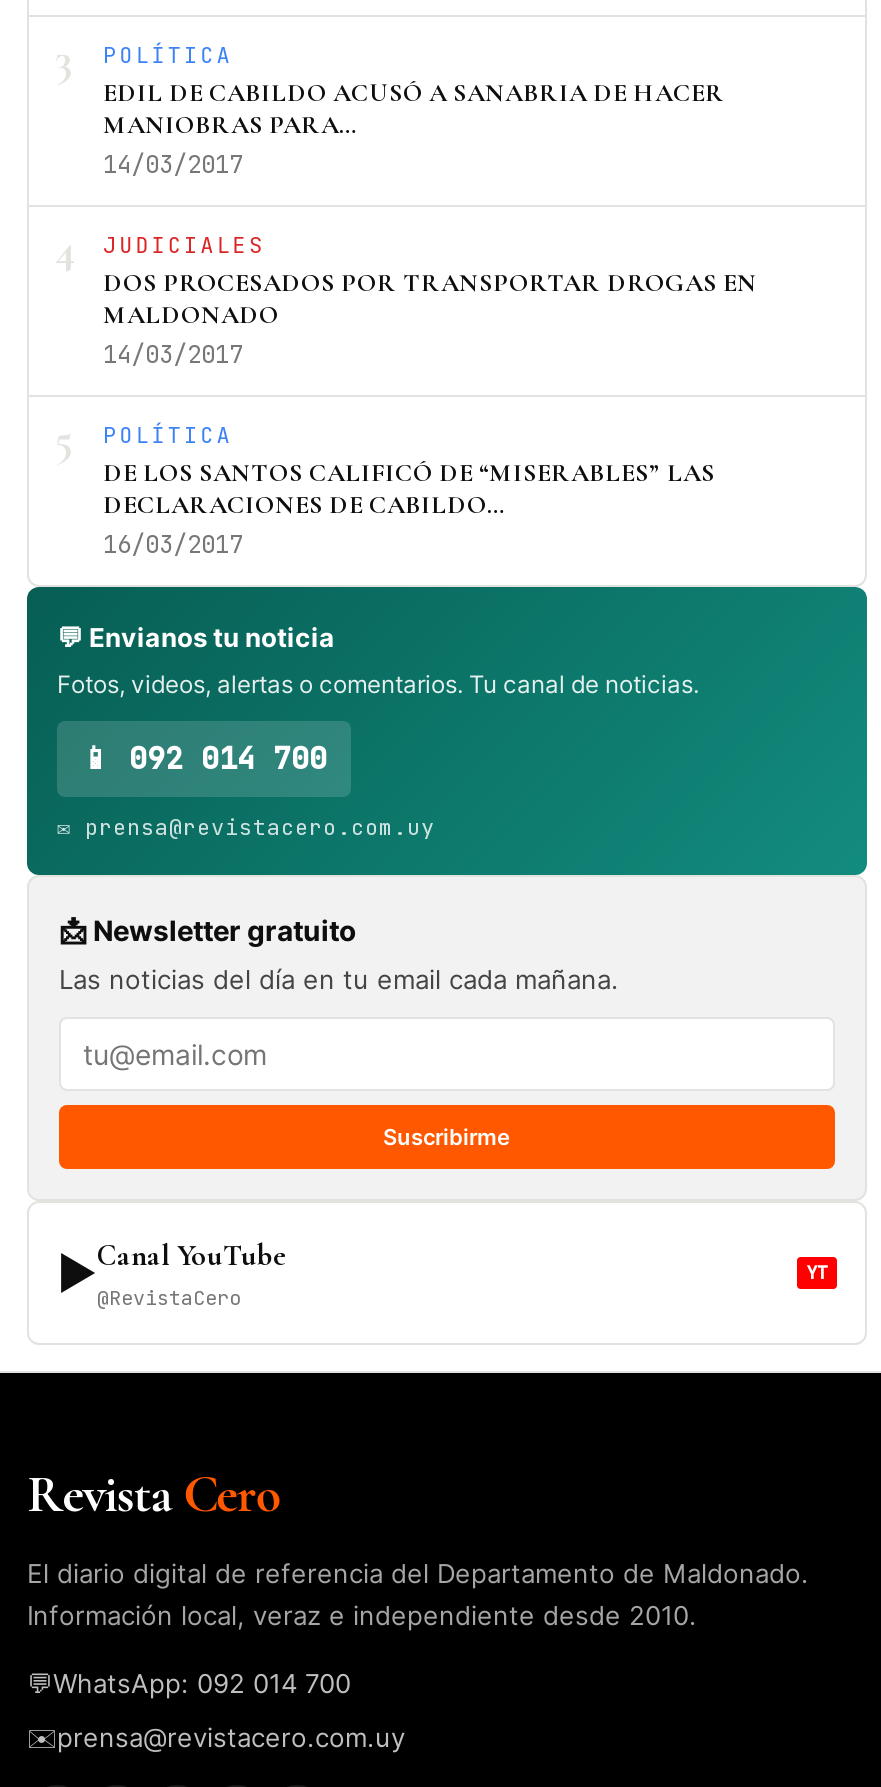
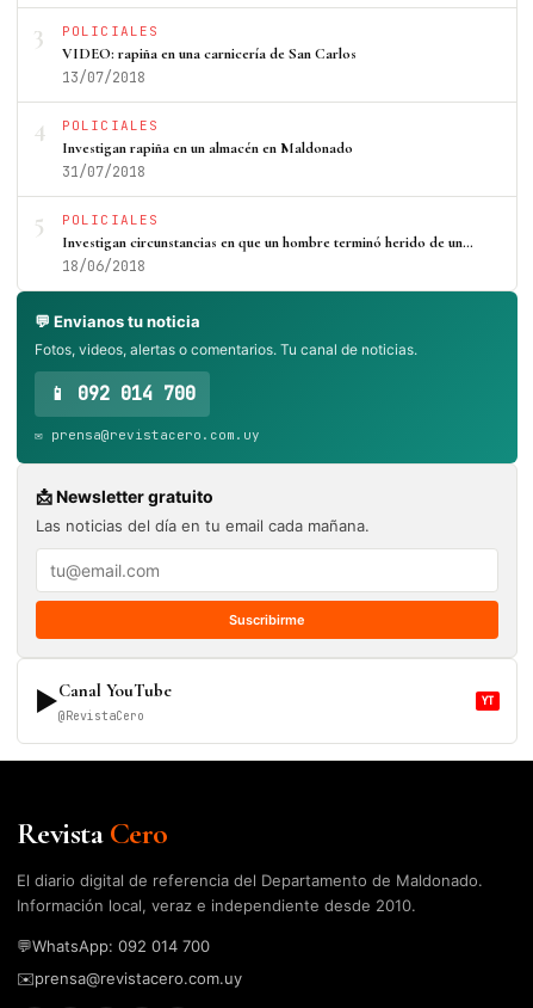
[103,41,725,181] POLÍTICA | EDIL DE CABILDO ACUSÓ A SANABRIA DE HACER | MANIOBRAS PARA… | 14/03/2017 -> [62,23,357,87] POLICIALES | VIDEO: rapiña en una carnicería de San Carlos | 13/07/2018
[103,231,757,371] JUDICIALES | DOS PROCESADOS POR TRANSPORTAR DROGAS EN | MALDONADO | 14/03/2017 -> [62,117,353,181] POLICIALES | Investigan rapiña en un almacén en Maldonado | 31/07/2018
[103,421,715,561] POLÍTICA | DE LOS SANTOS CALIFICÓ DE “MISERABLES” LAS | DECLARACIONES DE CABILDO… | 16/03/2017 -> [62,211,473,276] POLICIALES | Investigan circunstancias en que un hombre terminó herido de un… | 18/06/2018

